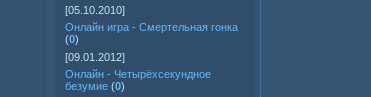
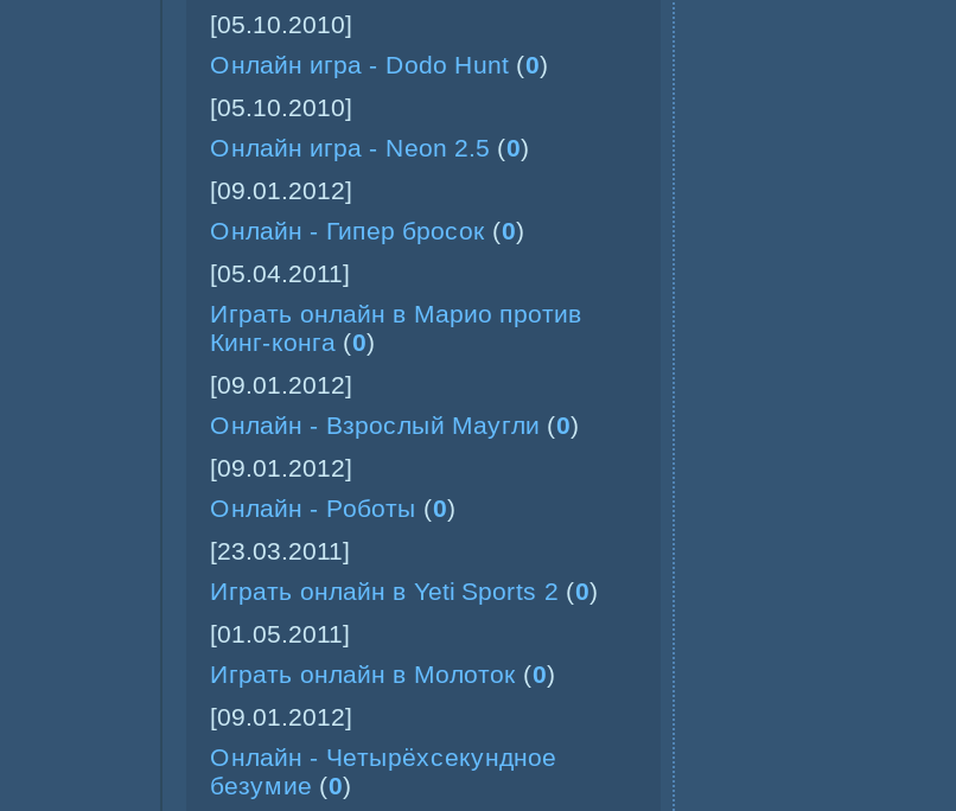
[65,21,238,45] Онлайн игра - Смертельная гонка | (0) -> [210,50,599,688] Онлайн игра - Dodo Hunt (0) | [05.10.2010] | Онлайн игра - Neon 2.5 (0) | [09.01.2012] | Онлайн - Гипер бросок (0) | [05.04.2011] | Играть онлайн в Марио против | Кинг-конга (0) | [09.01.2012] | Онлайн - Взрослый Маугли (0) | [09.01.2012] | Онлайн - Роботы (0) | [23.03.2011] | Играть онлайн в Yeti Sports 2 (0) | [01.05.2011] | Играть онлайн в Молоток (0)

